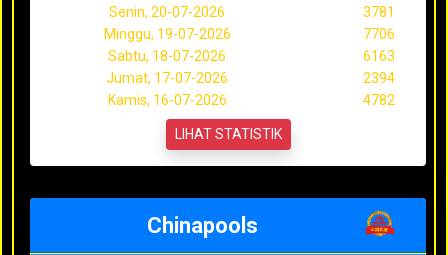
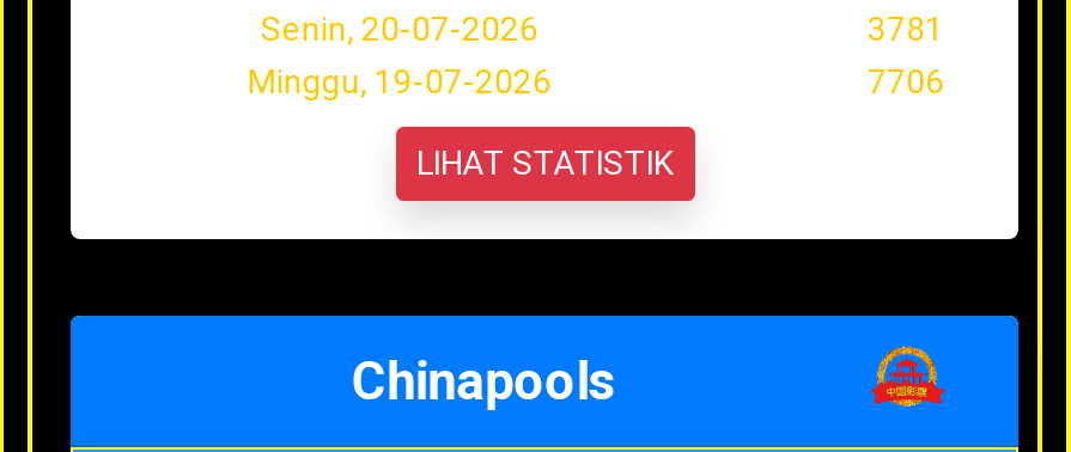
[106,48,395,108] Sabtu, 18-07-2026 | 6163 | Jumat, 17-07-2026 | 2394 | Kamis, 16-07-2026 | 4782 -> none

